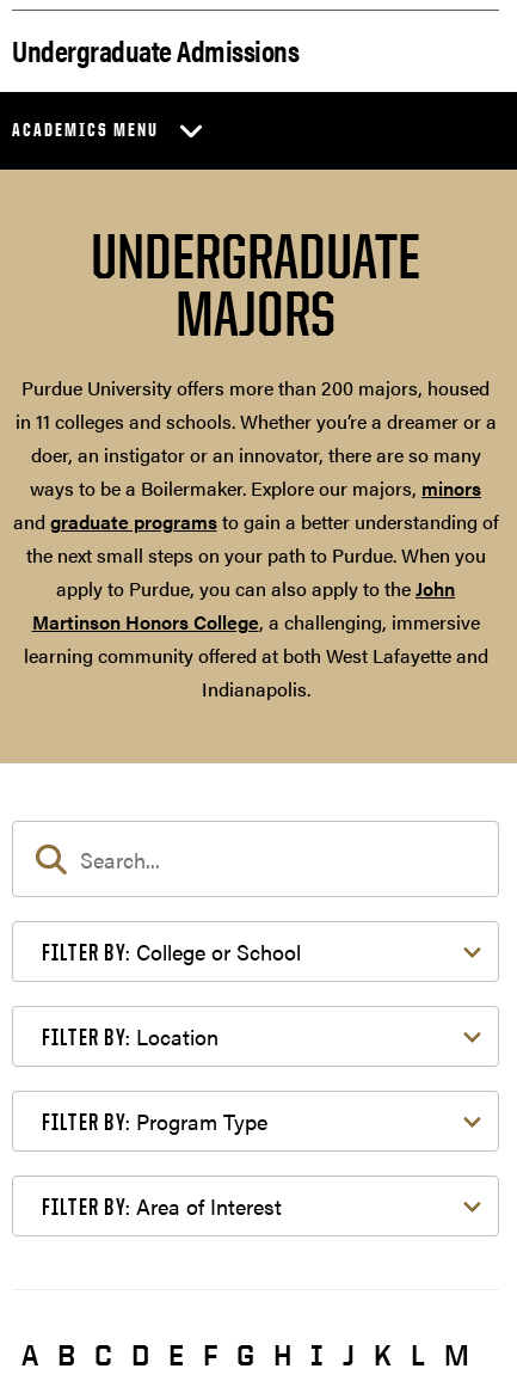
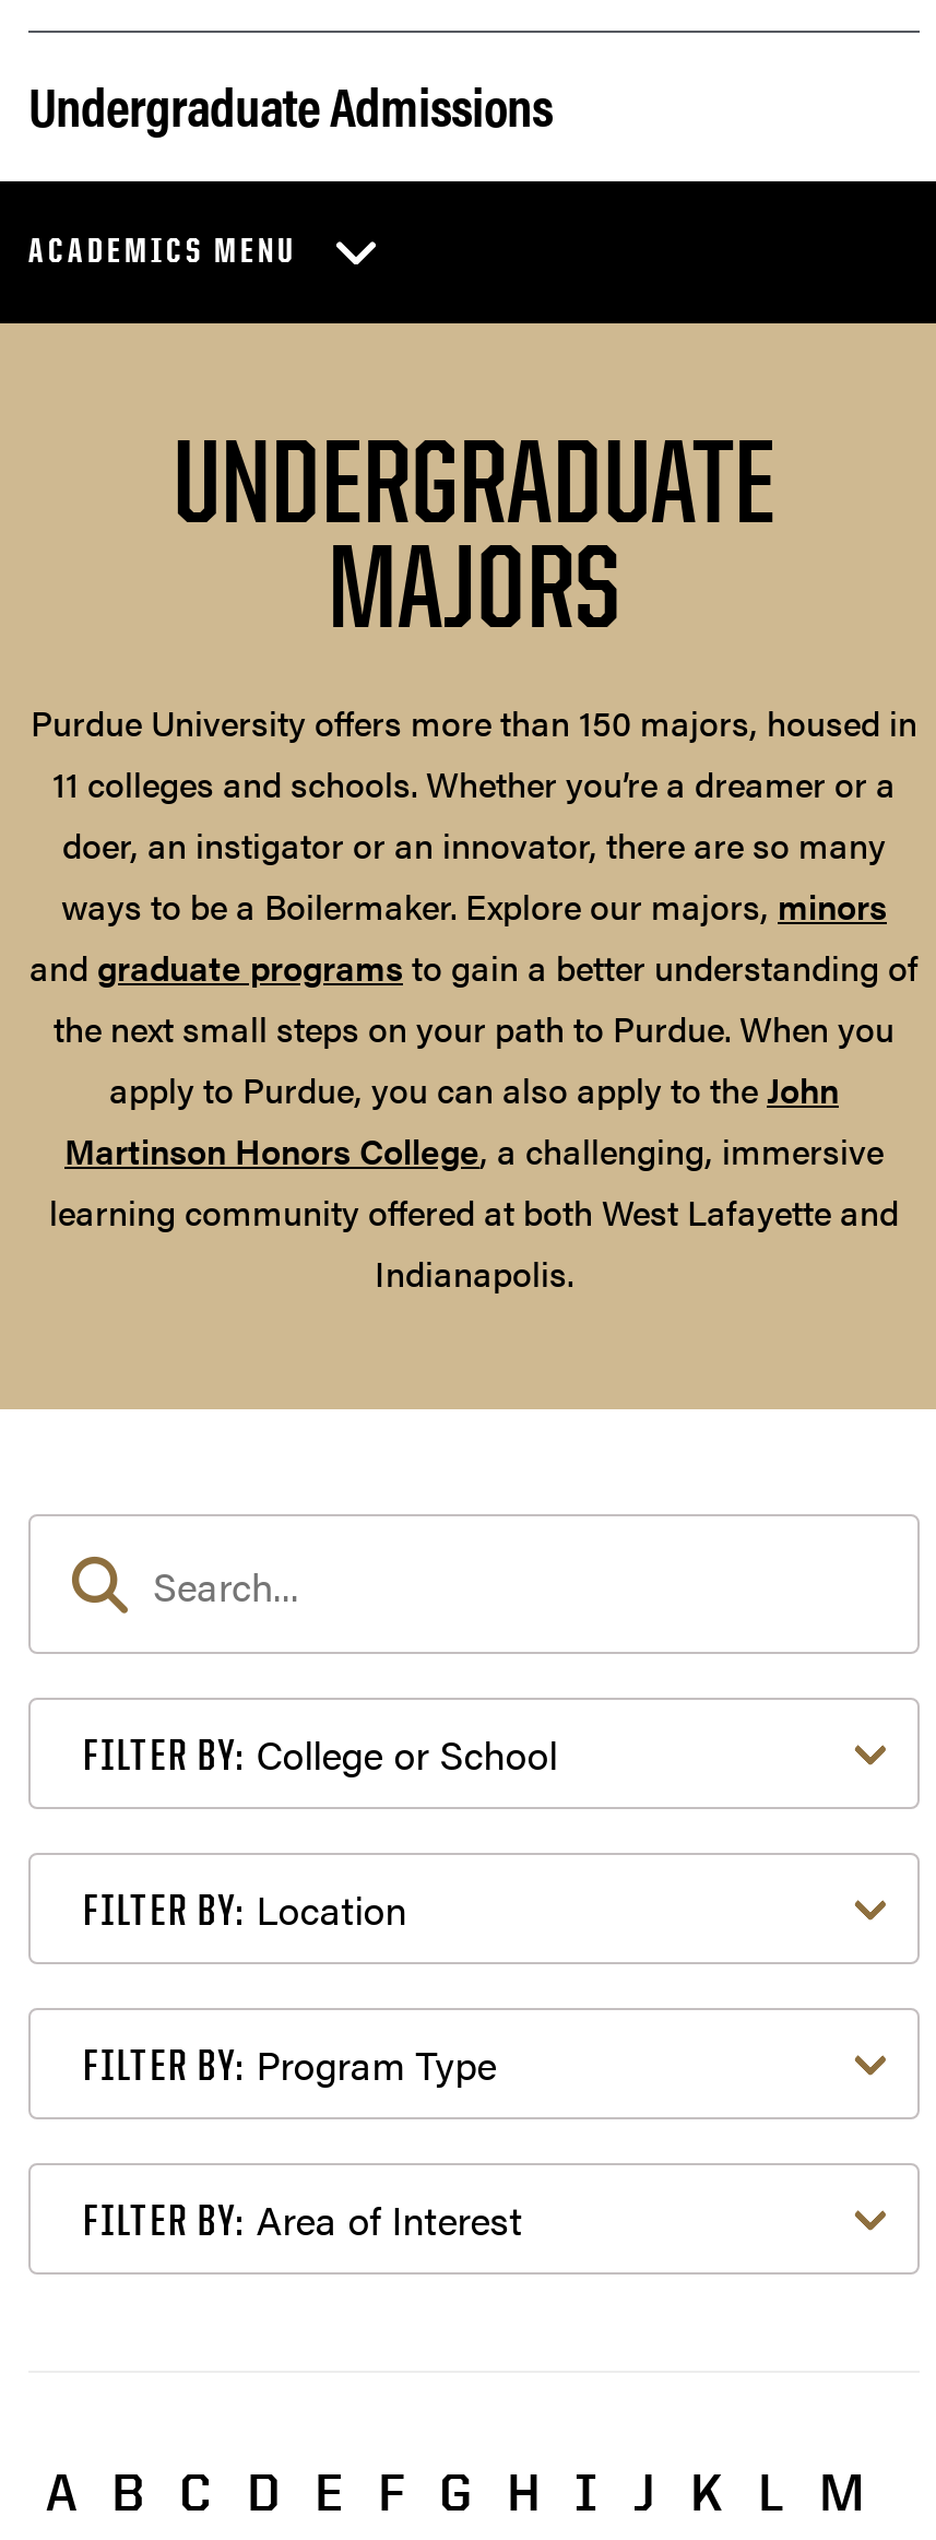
[15,374,496,435] Purdue University offers more than 200 majors, housed | in 11 colleges and schools. Whether you’re a dreamer or a -> [31,697,917,809] Purdue University offers more than 150 majors, housed in | 11 colleges and schools. Whether you’re a dreamer or a

